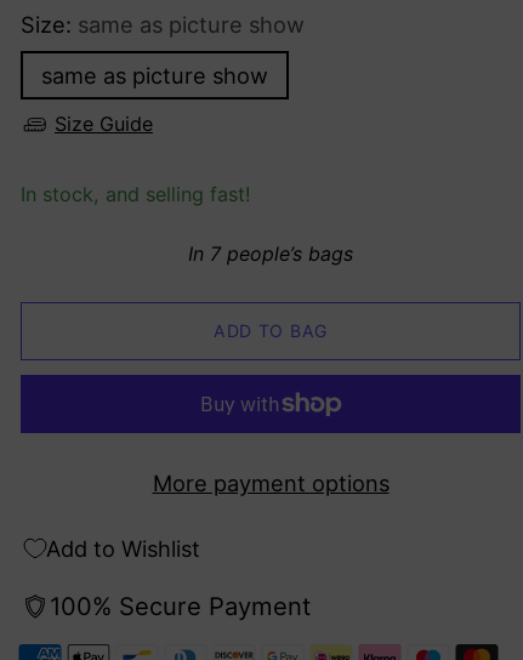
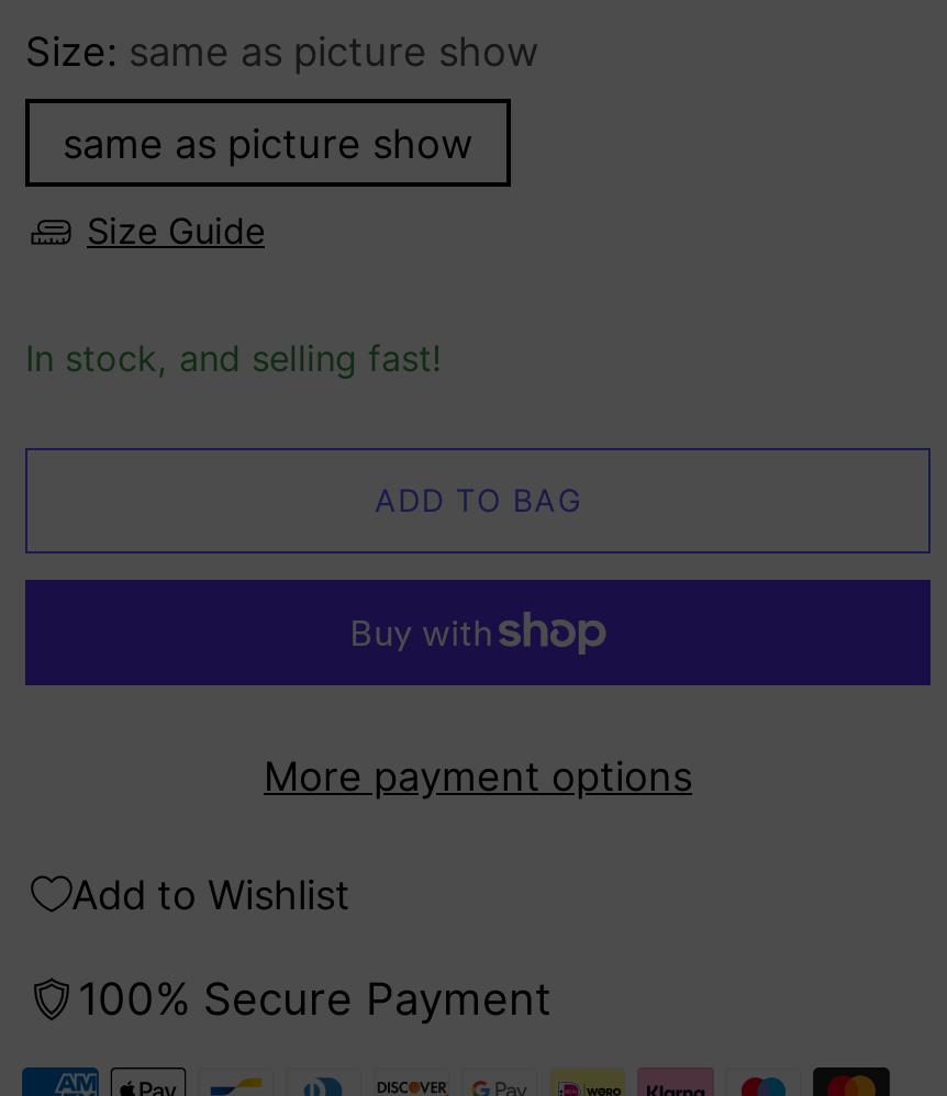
[188,241,353,265] In 7 people’s bags -> none

